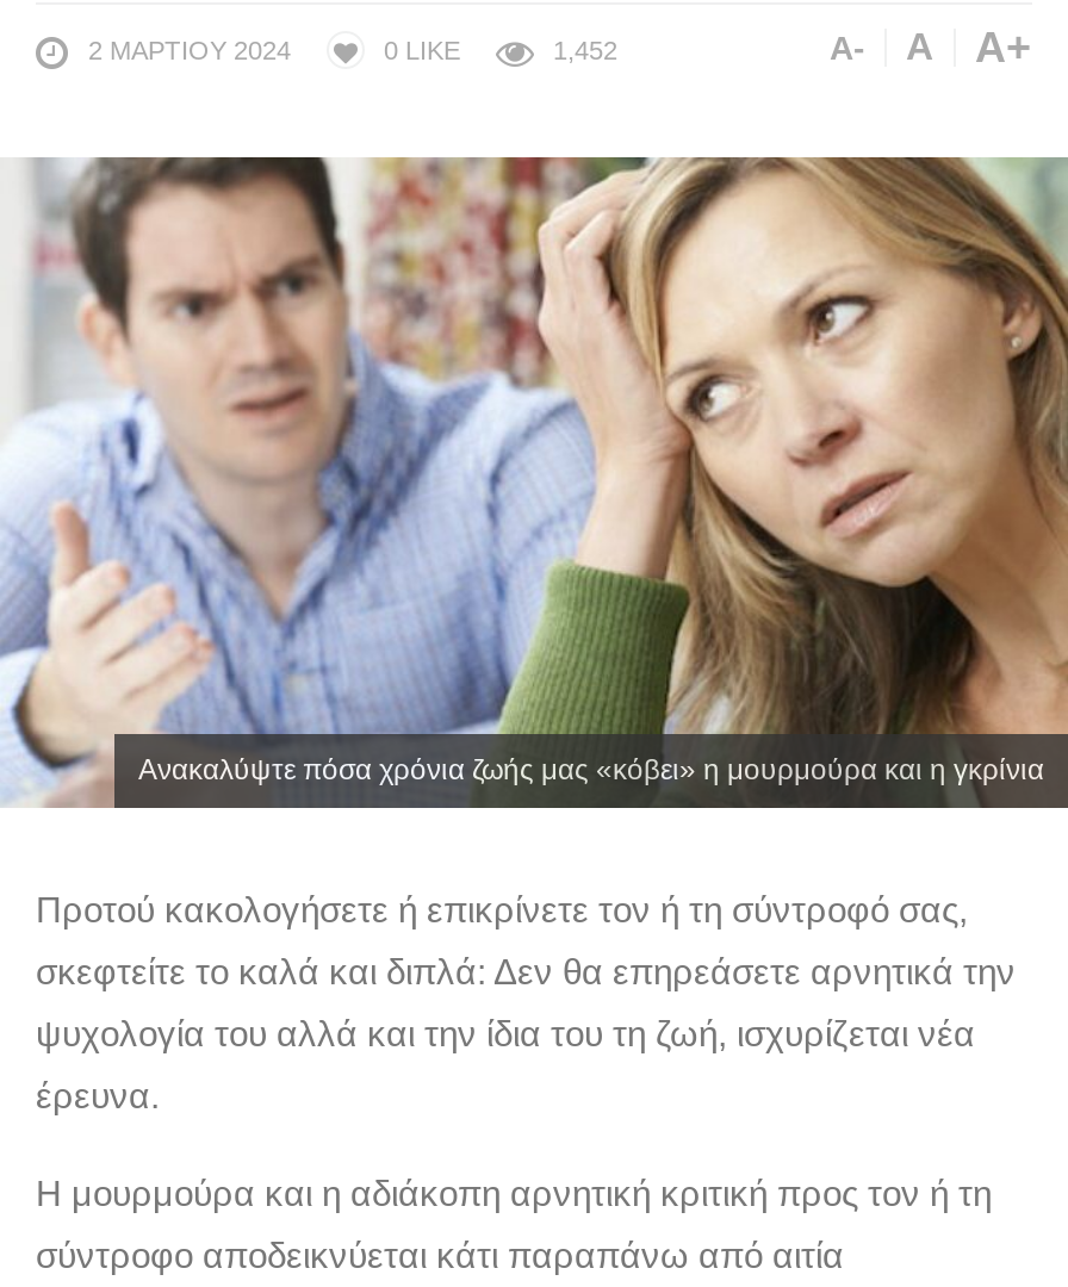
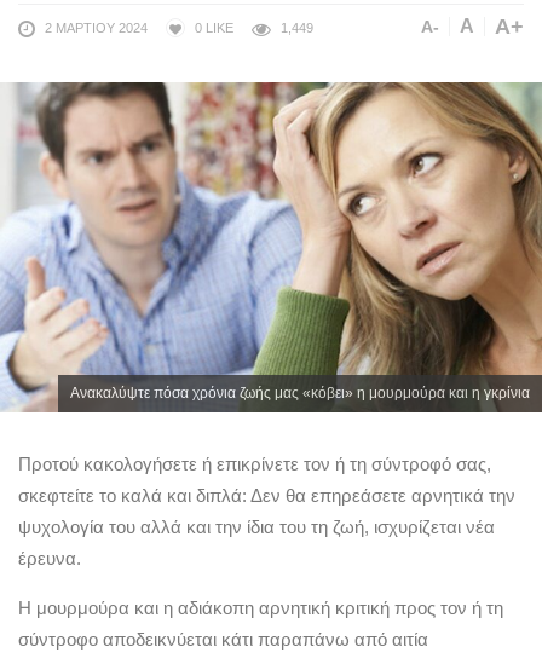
[546,36,617,64] 1,452 -> [277,21,313,35] 1,449

